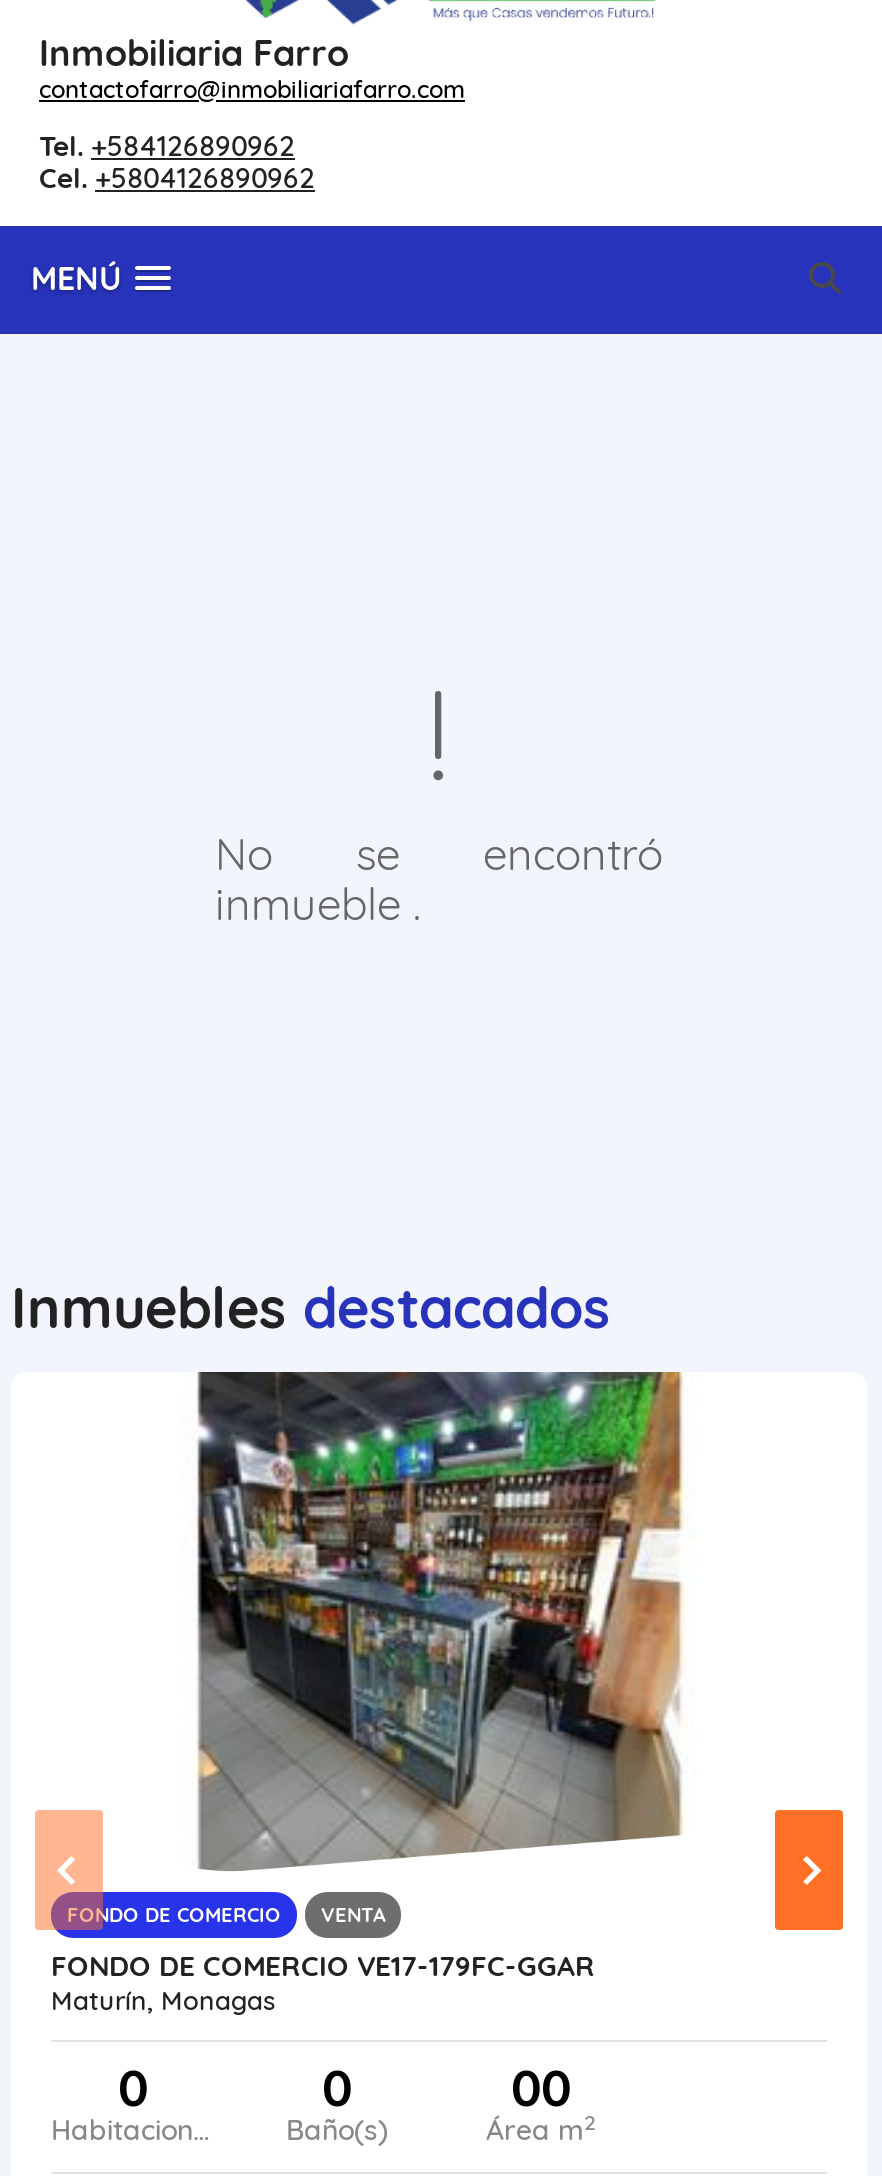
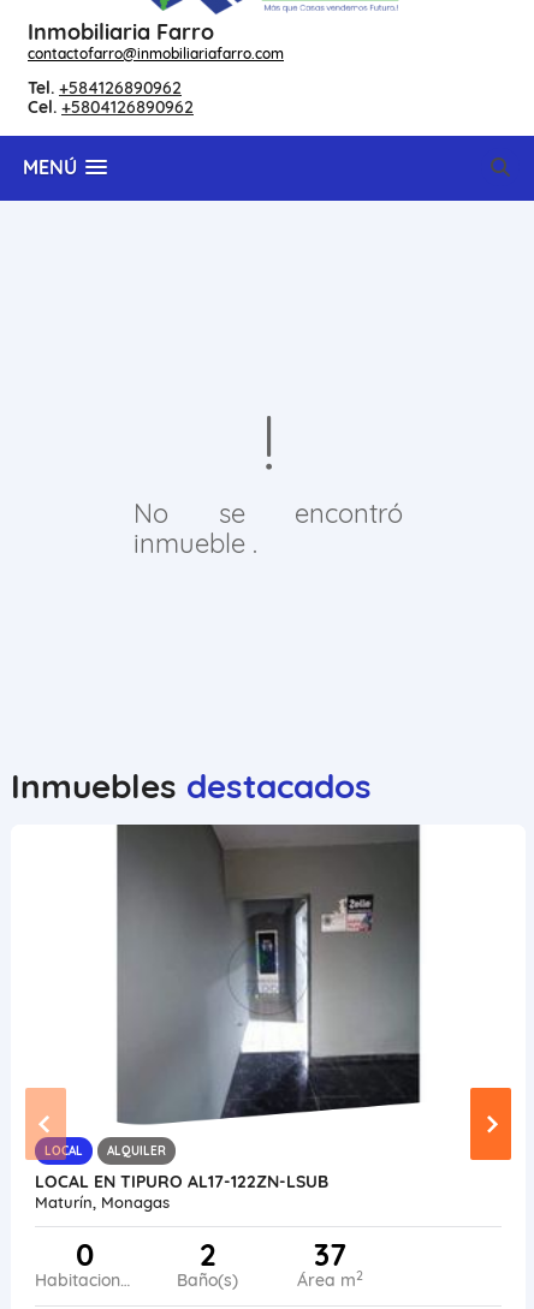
[67,1370,691,1928] [image] | FONDO DE COMERCIO | VENTA -> [44,823,421,1159] [image] | LOCAL | ALQUILER
[51,1948,595,1984] FONDO DE COMERCIO VE17-179FC-GGAR -> [35,1171,328,1192] LOCAL EN TIPURO AL17-122ZN-LSUB
[322,2056,352,2118] 0 -> [199,1236,215,1273] 2
[511,2056,571,2118] 00 -> [313,1236,346,1273] 37

